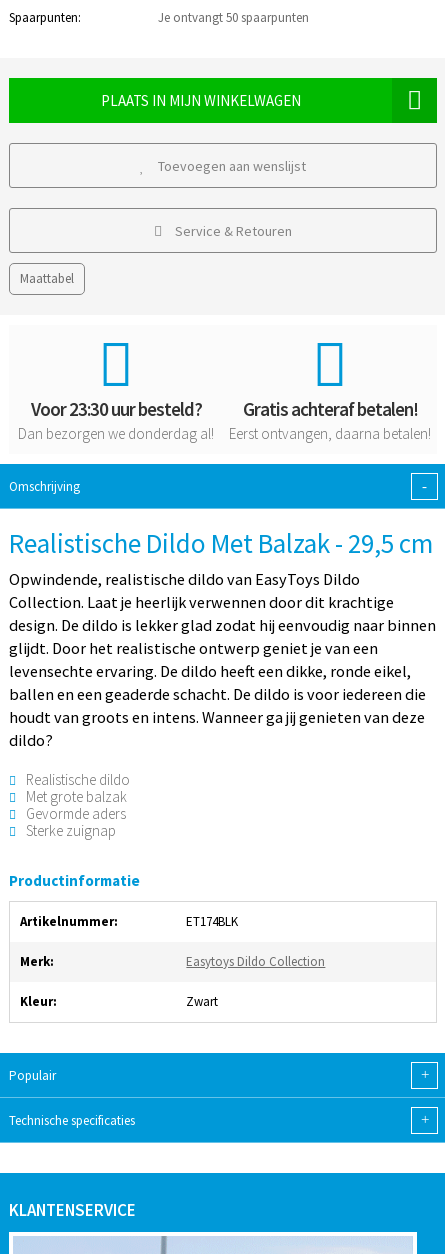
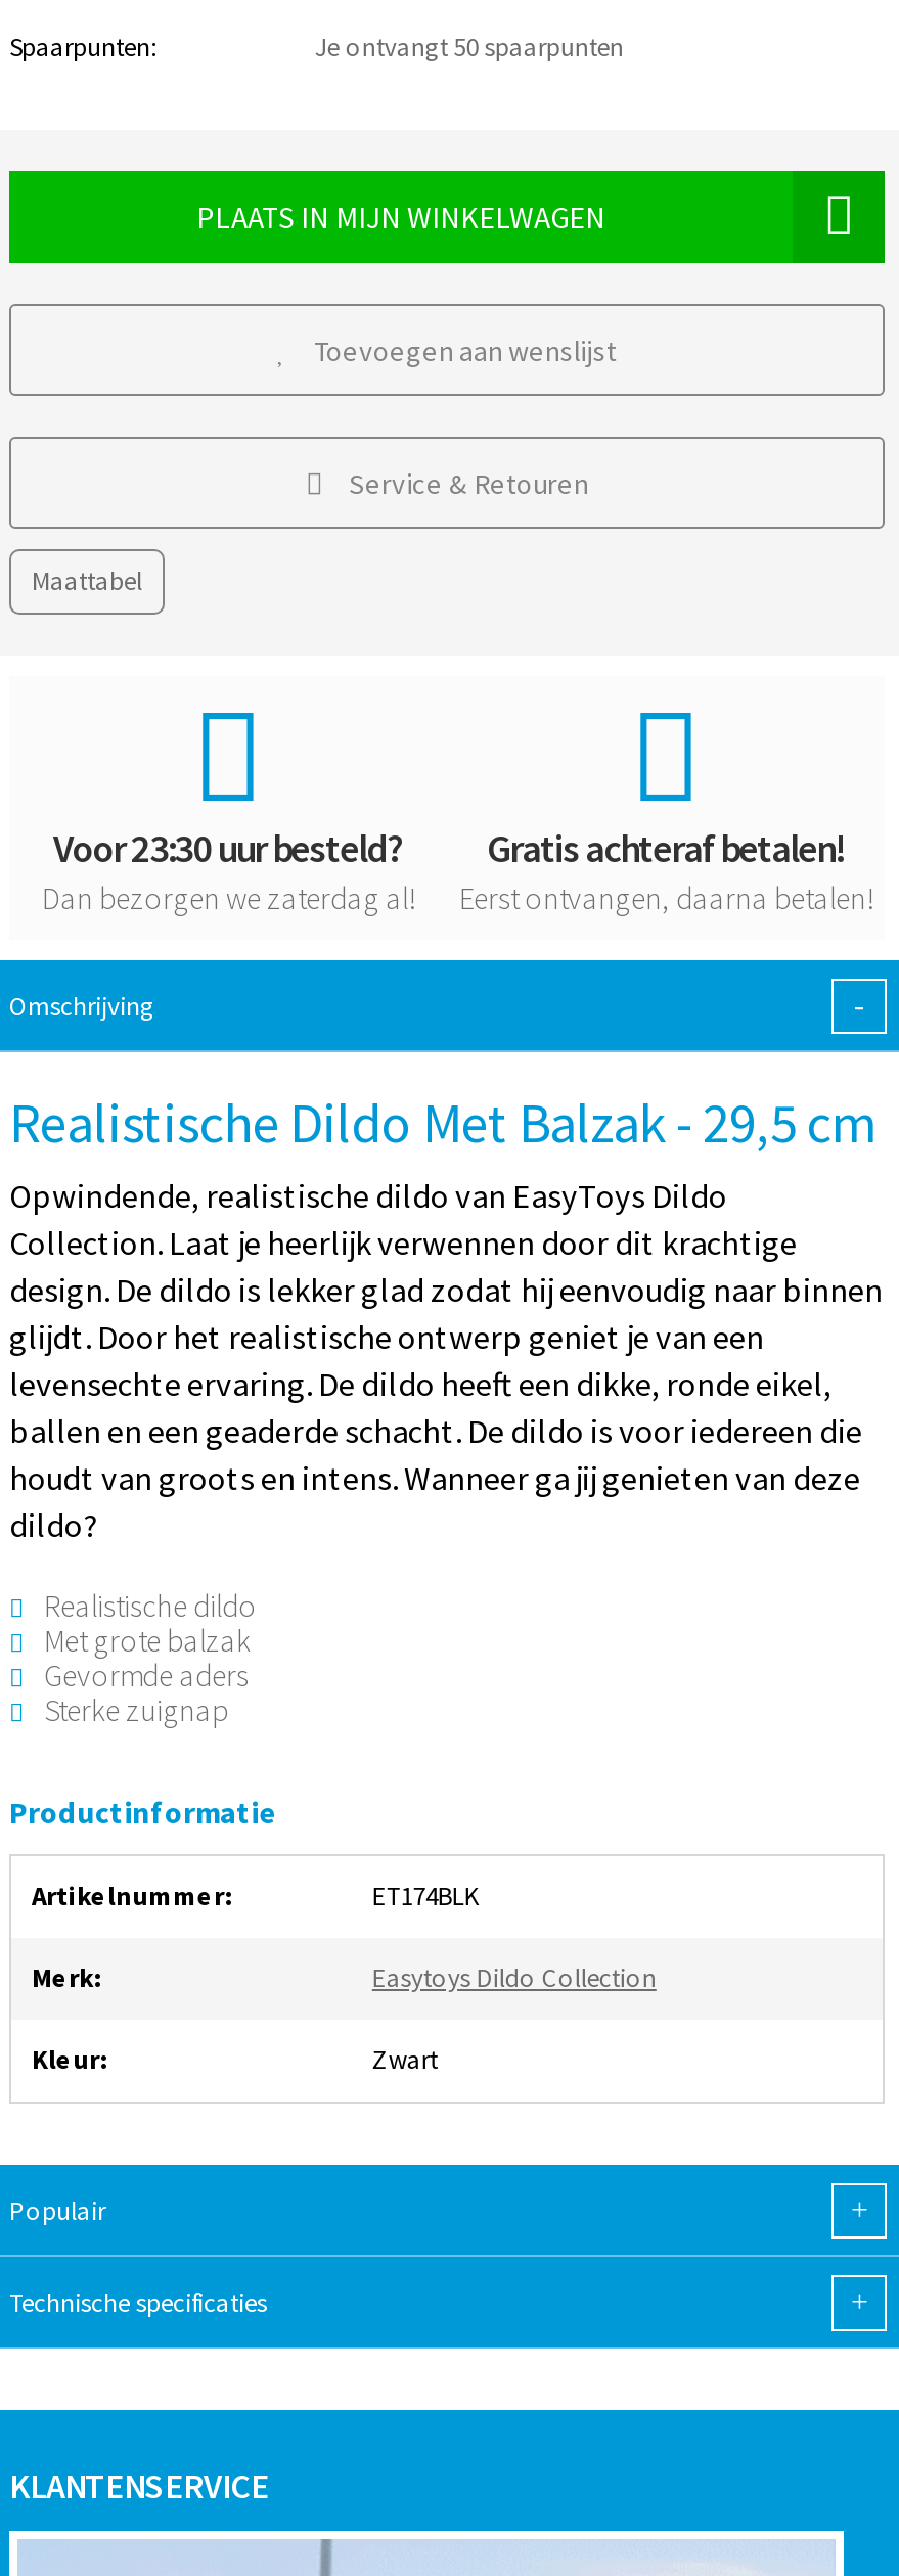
[18,424,214,443] Dan bezorgen we donderdag al! -> [42,878,414,917] Dan bezorgen we zaterdag al!

